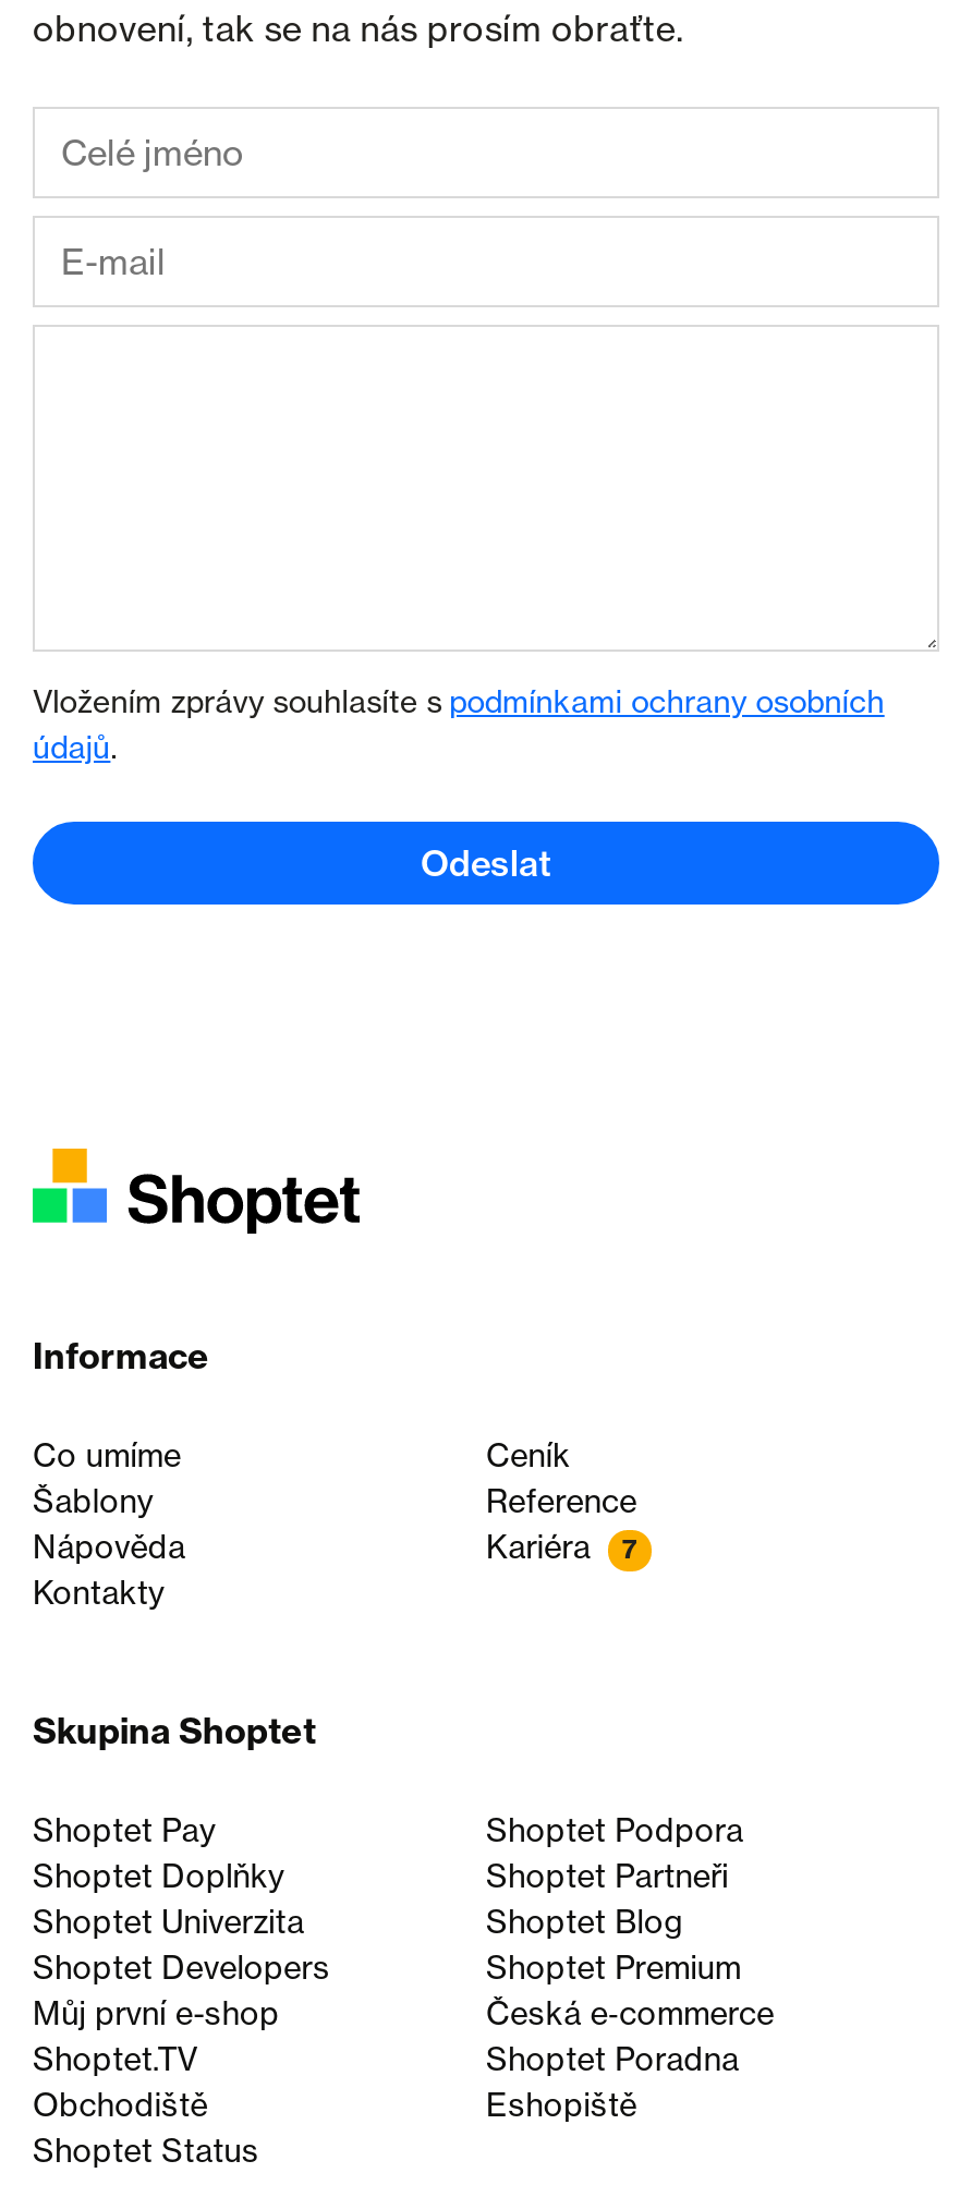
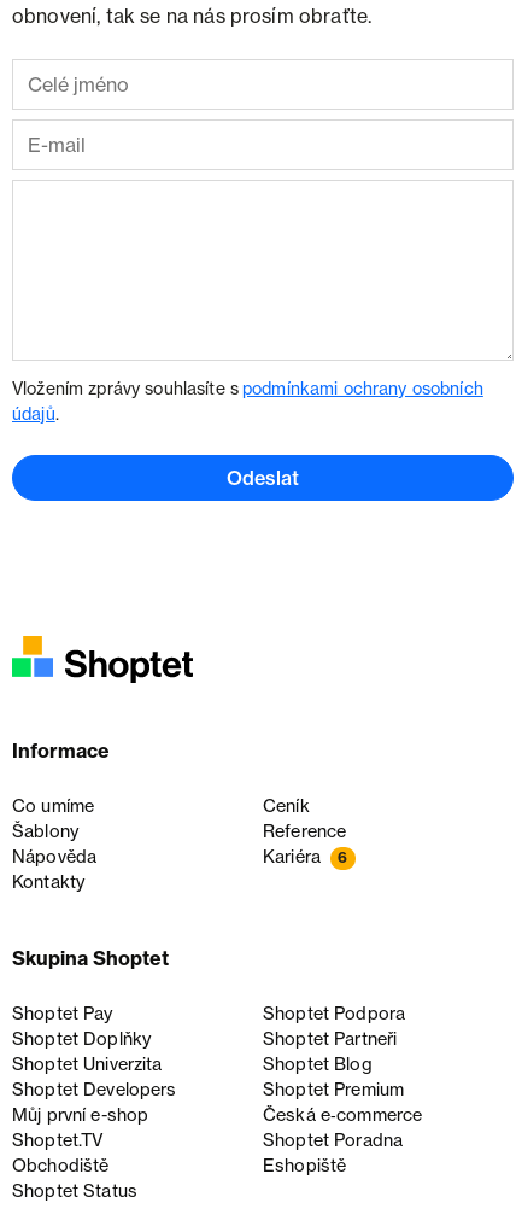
[486,1528,638,1568] Kariéra 7 -> [263,846,348,868] Kariéra 6

